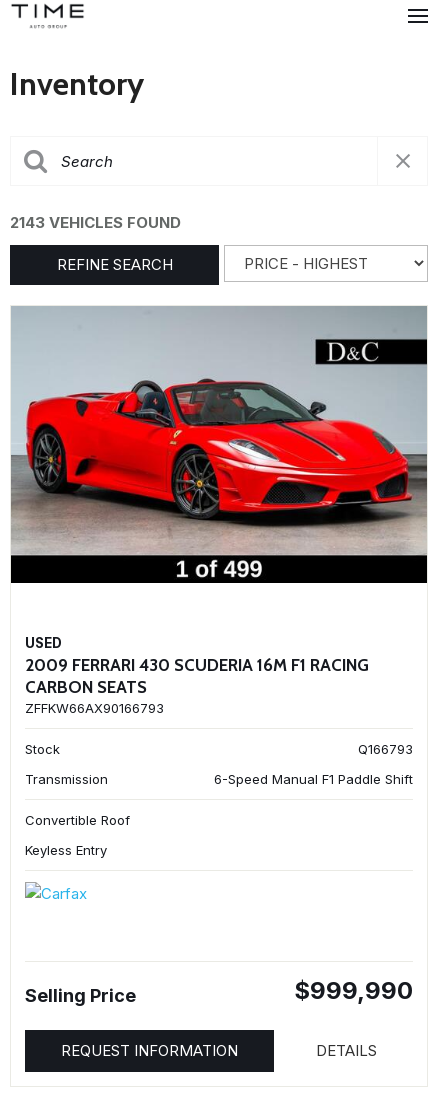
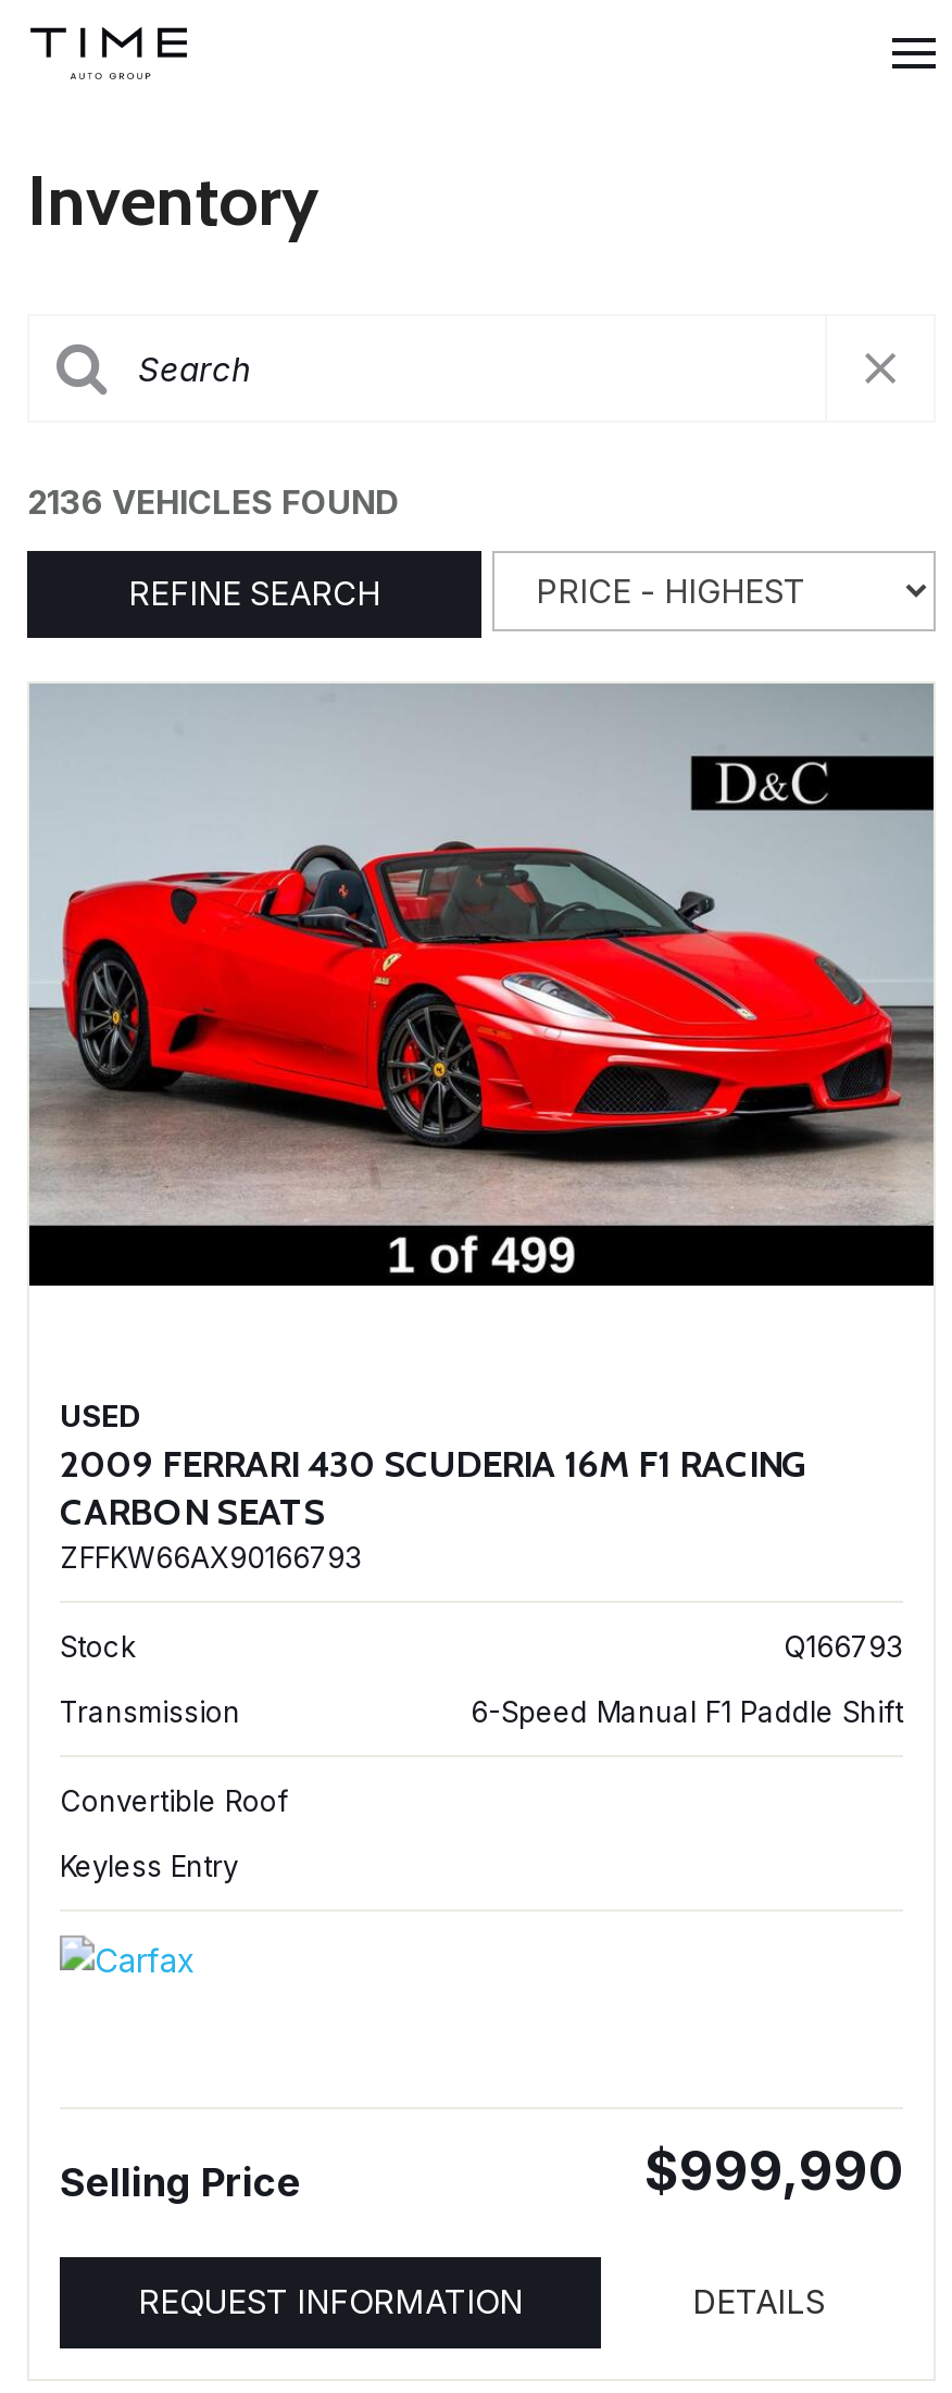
[10,213,181,232] 2143 VEHICLES FOUND -> [27,481,399,523] 2136 VEHICLES FOUND

